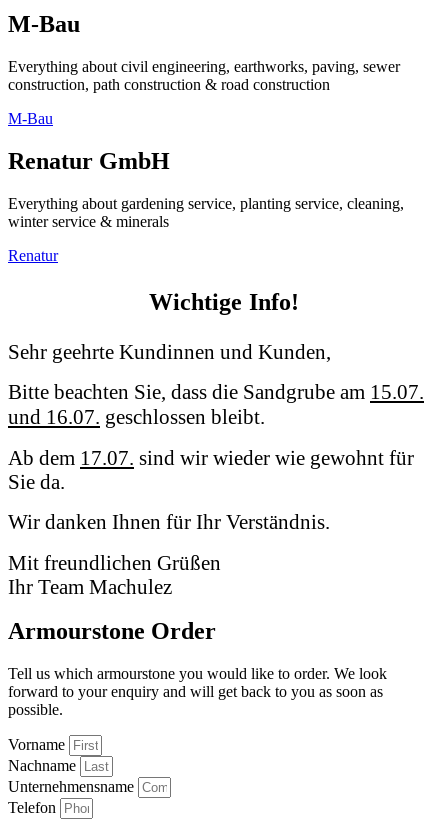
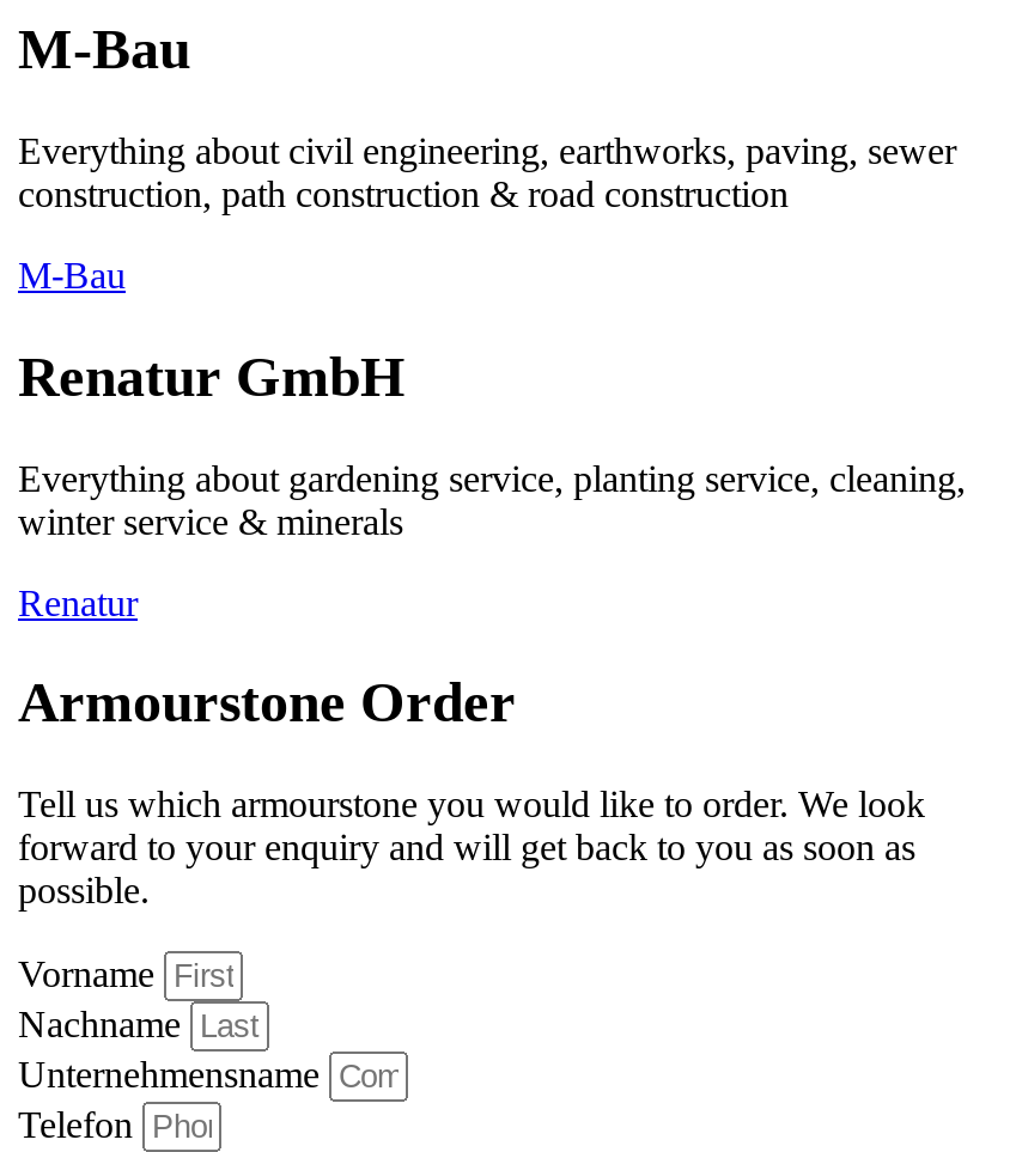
[8,288,424,598] Wichtige Info! | Sehr geehrte Kundinnen und Kunden, | Bitte beachten Sie, dass die Sandgrube am 15.07. | und 16.07. geschlossen bleibt. | Ab dem 17.07. sind wir wieder wie gewohnt für | Sie da. | Wir danken Ihnen für Ihr Verständnis. | Mit freundlichen Grüßen | Ihr Team Machulez -> none

